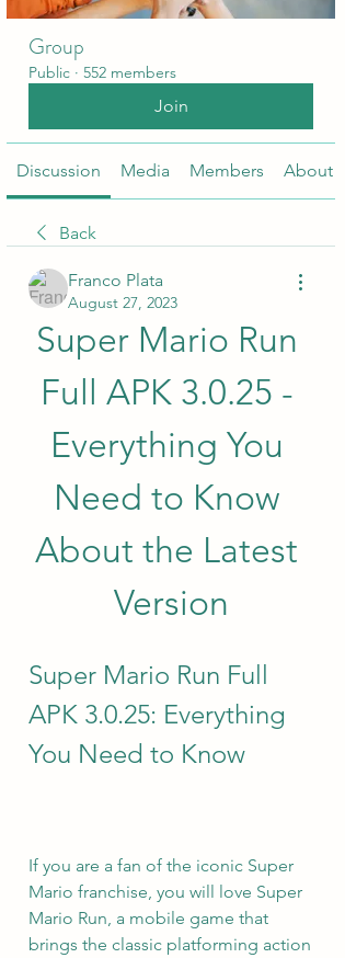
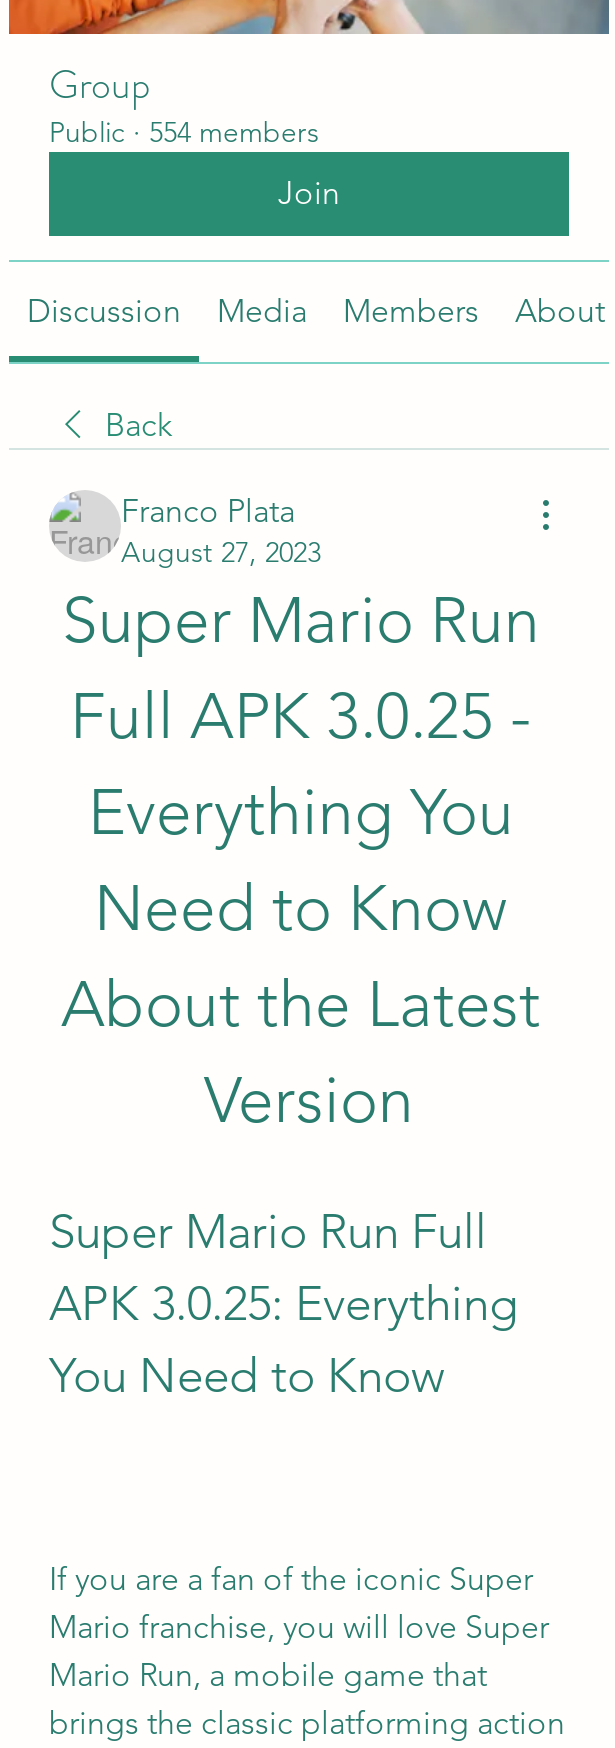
[28,62,176,82] Public · 552 members -> [49,114,319,150] Public · 554 members

